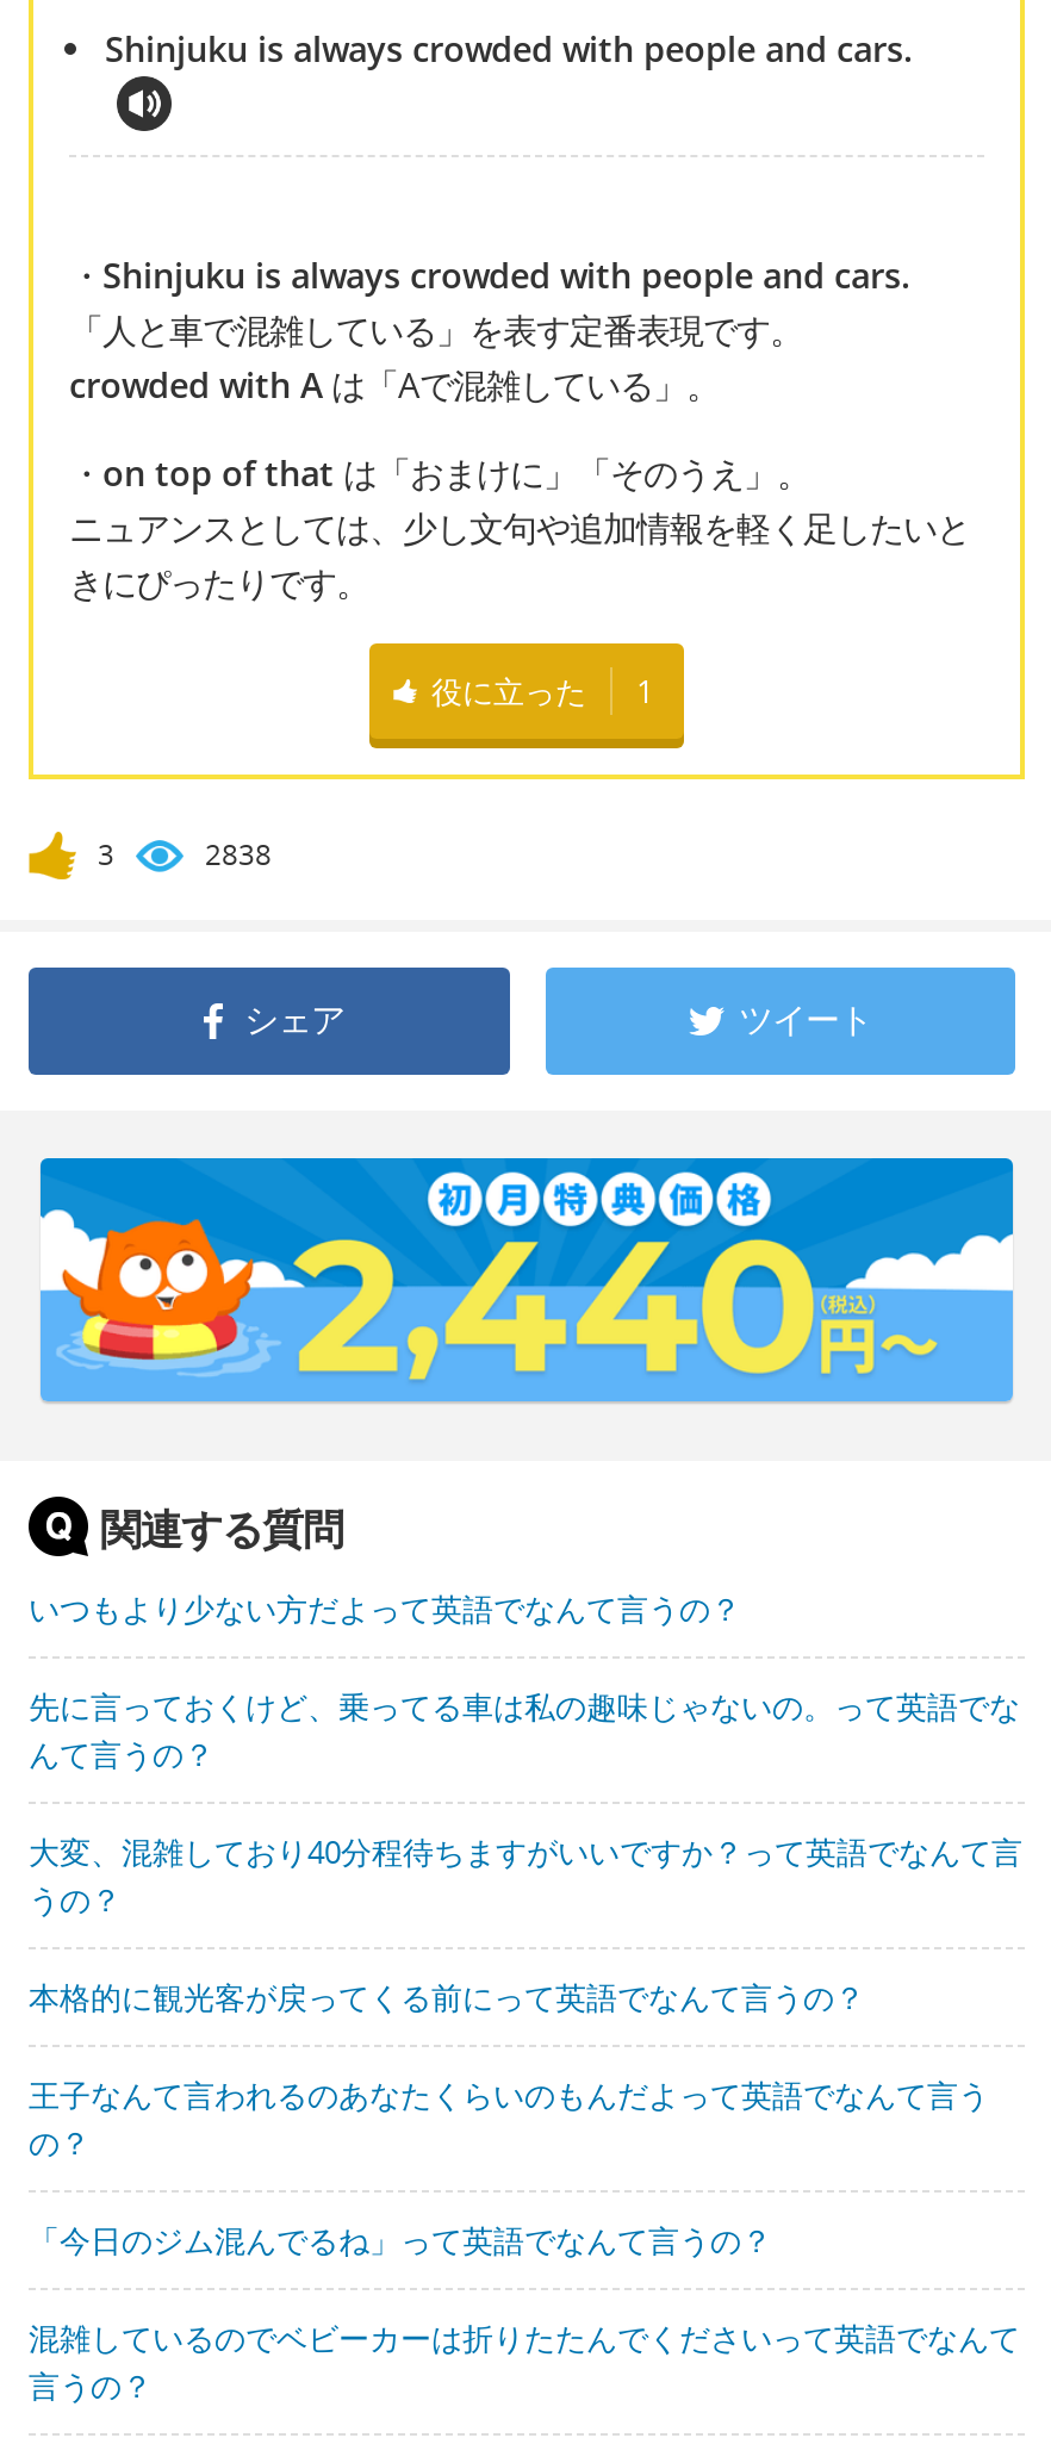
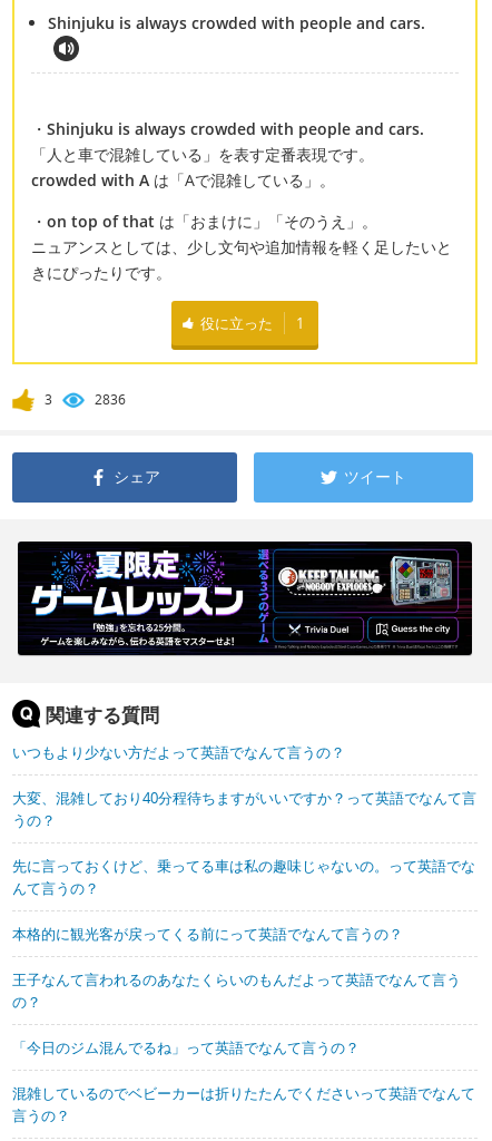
[205,835,272,876] 2838 -> [95,390,126,409] 2836
[38,1156,1015,1404] [image] -> [17,540,473,656] [image]
moved [29,1686,1020,1776] -> [12,856,475,899]: 先に言っておくけど、乗ってる車は私の趣味じゃないの。って英語でな | んて言うの？
moved [29,1831,1022,1922] -> [12,788,476,831]: 大変、混雑しており40分程待ちますがいいですか？って英語でなんて言 | うの？

